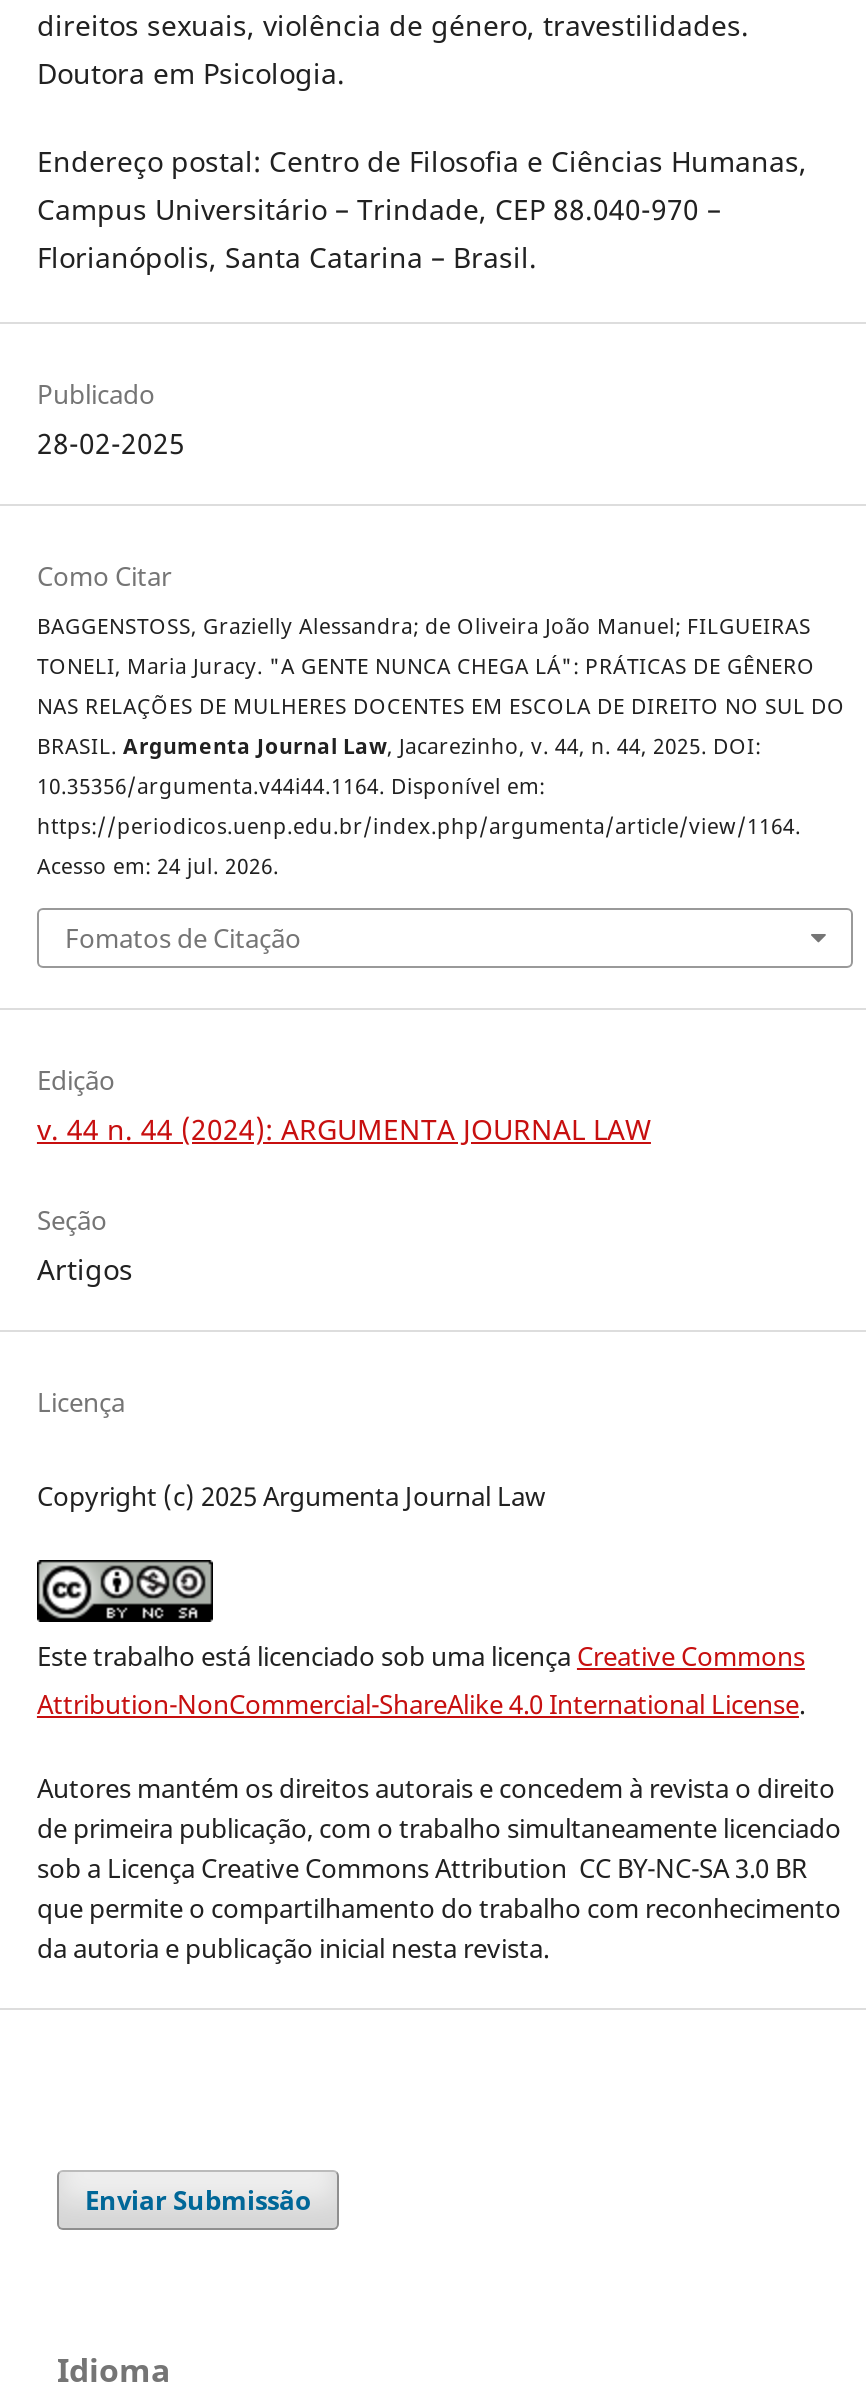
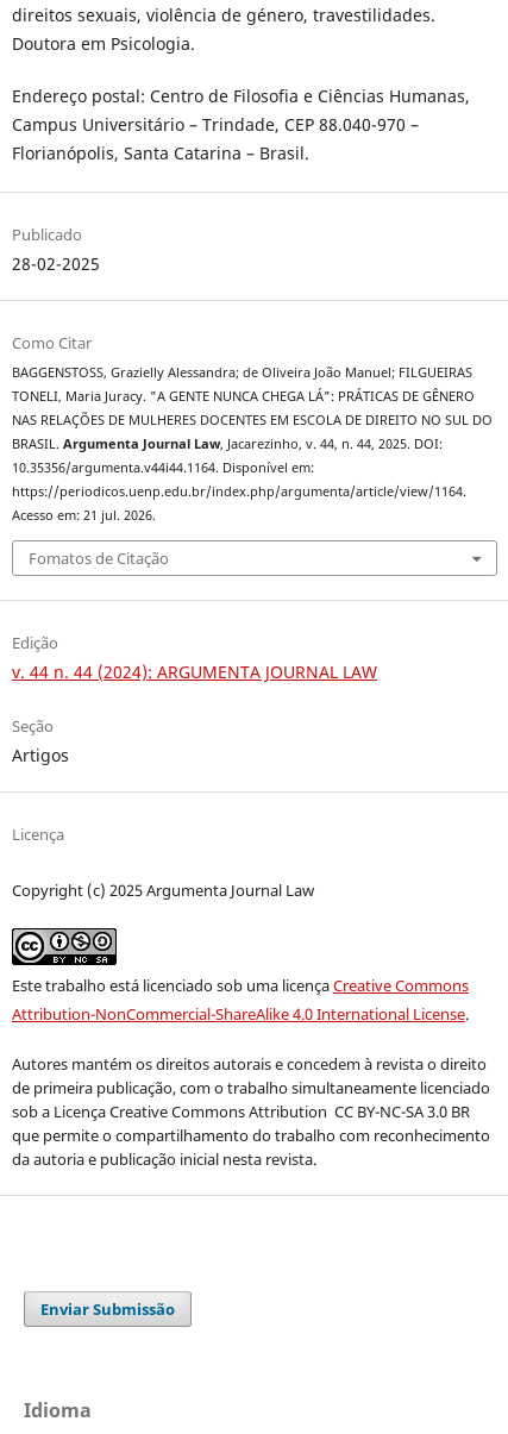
[37,852,279,880] Acesso em: 24 jul. 2026. -> [12,507,156,524] Acesso em: 21 jul. 2026.

